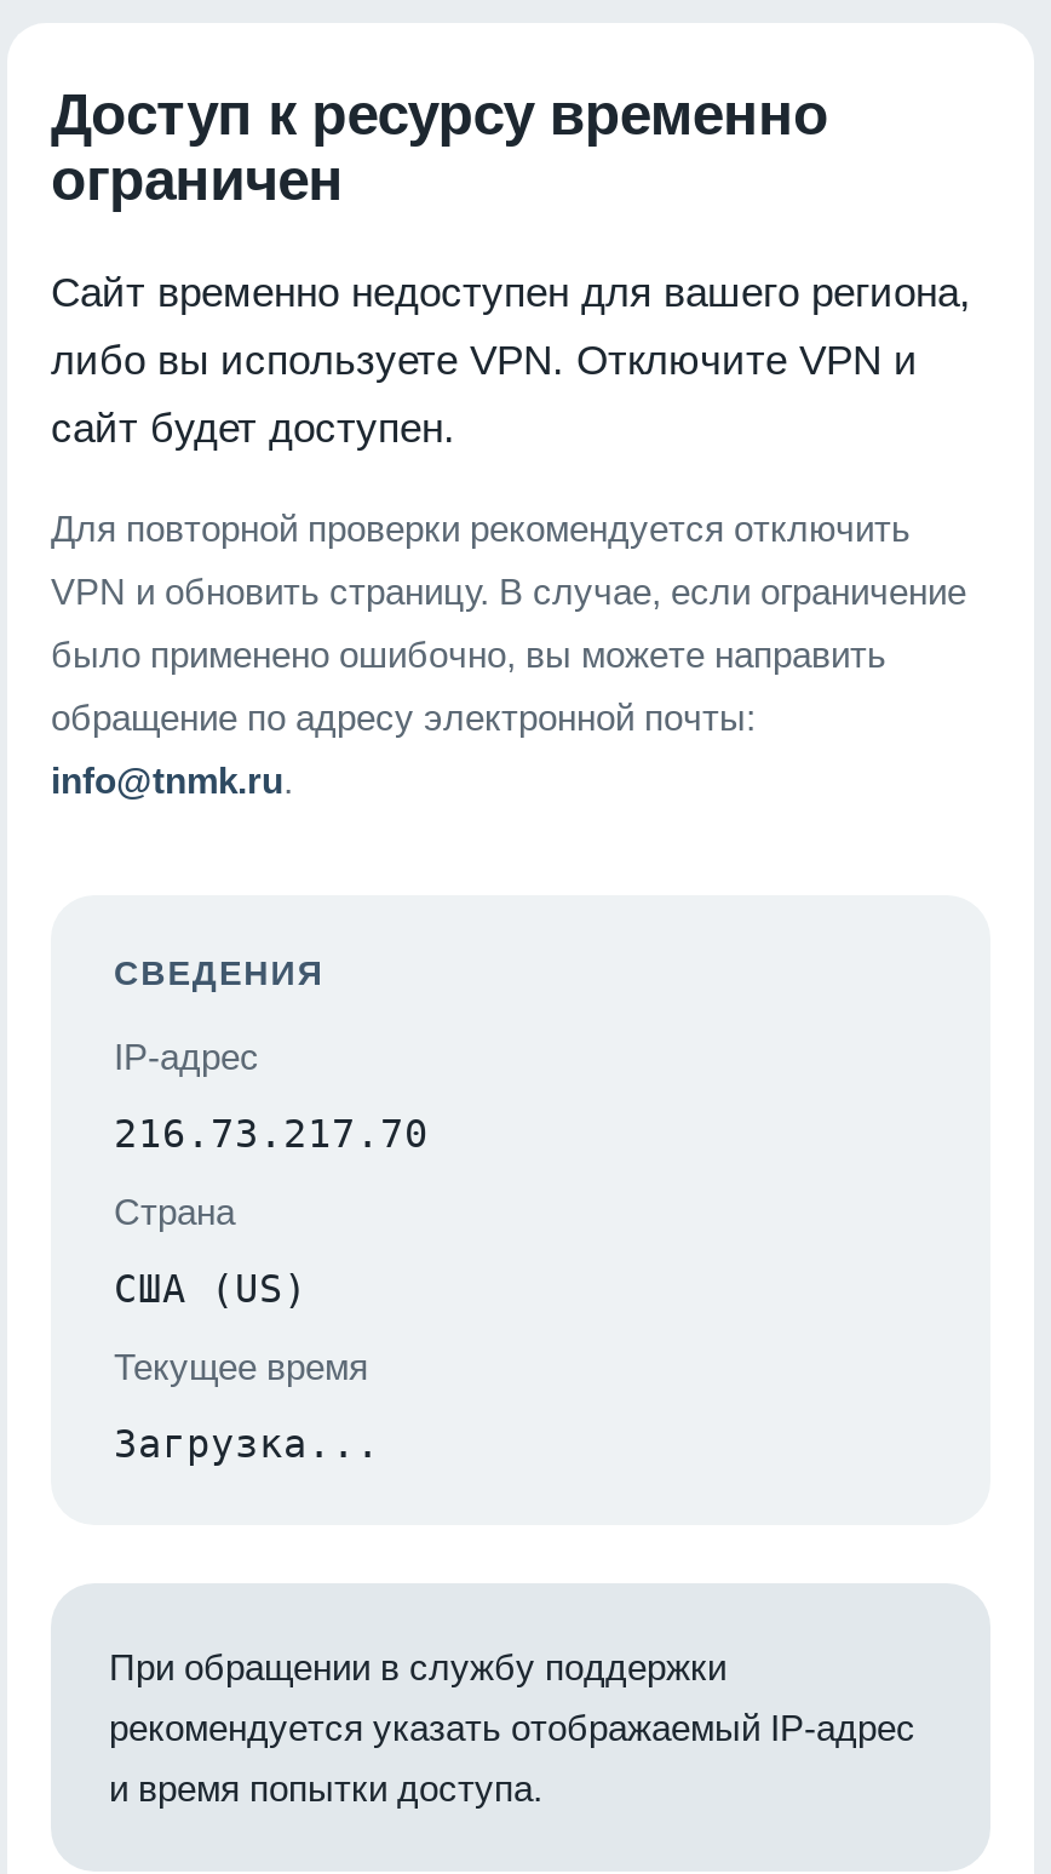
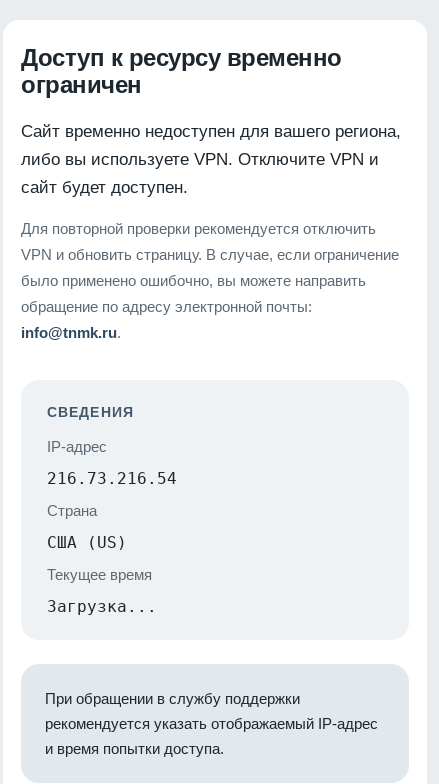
[114,1110,429,1156] 216.73.217.70 -> [47,468,177,487] 216.73.216.54

